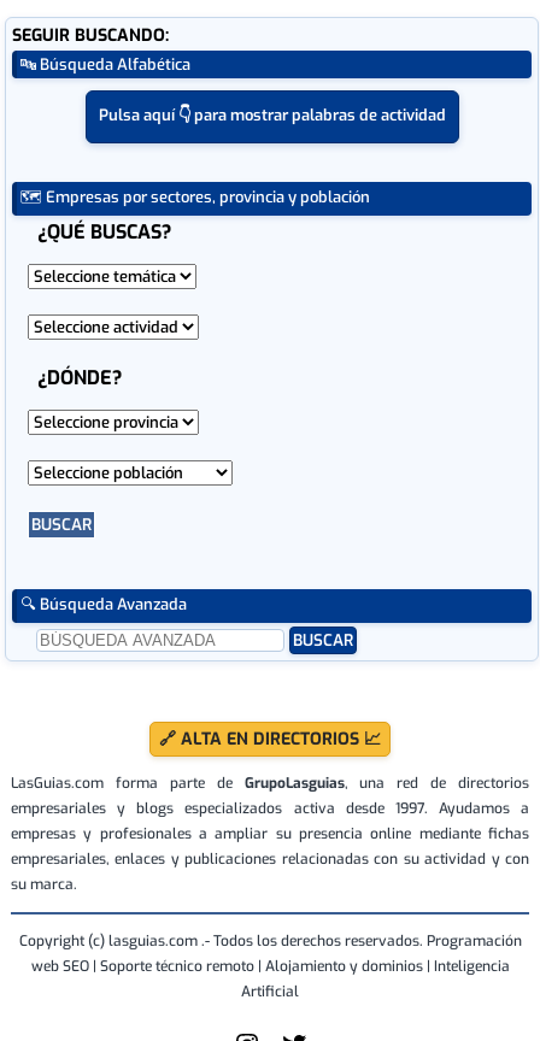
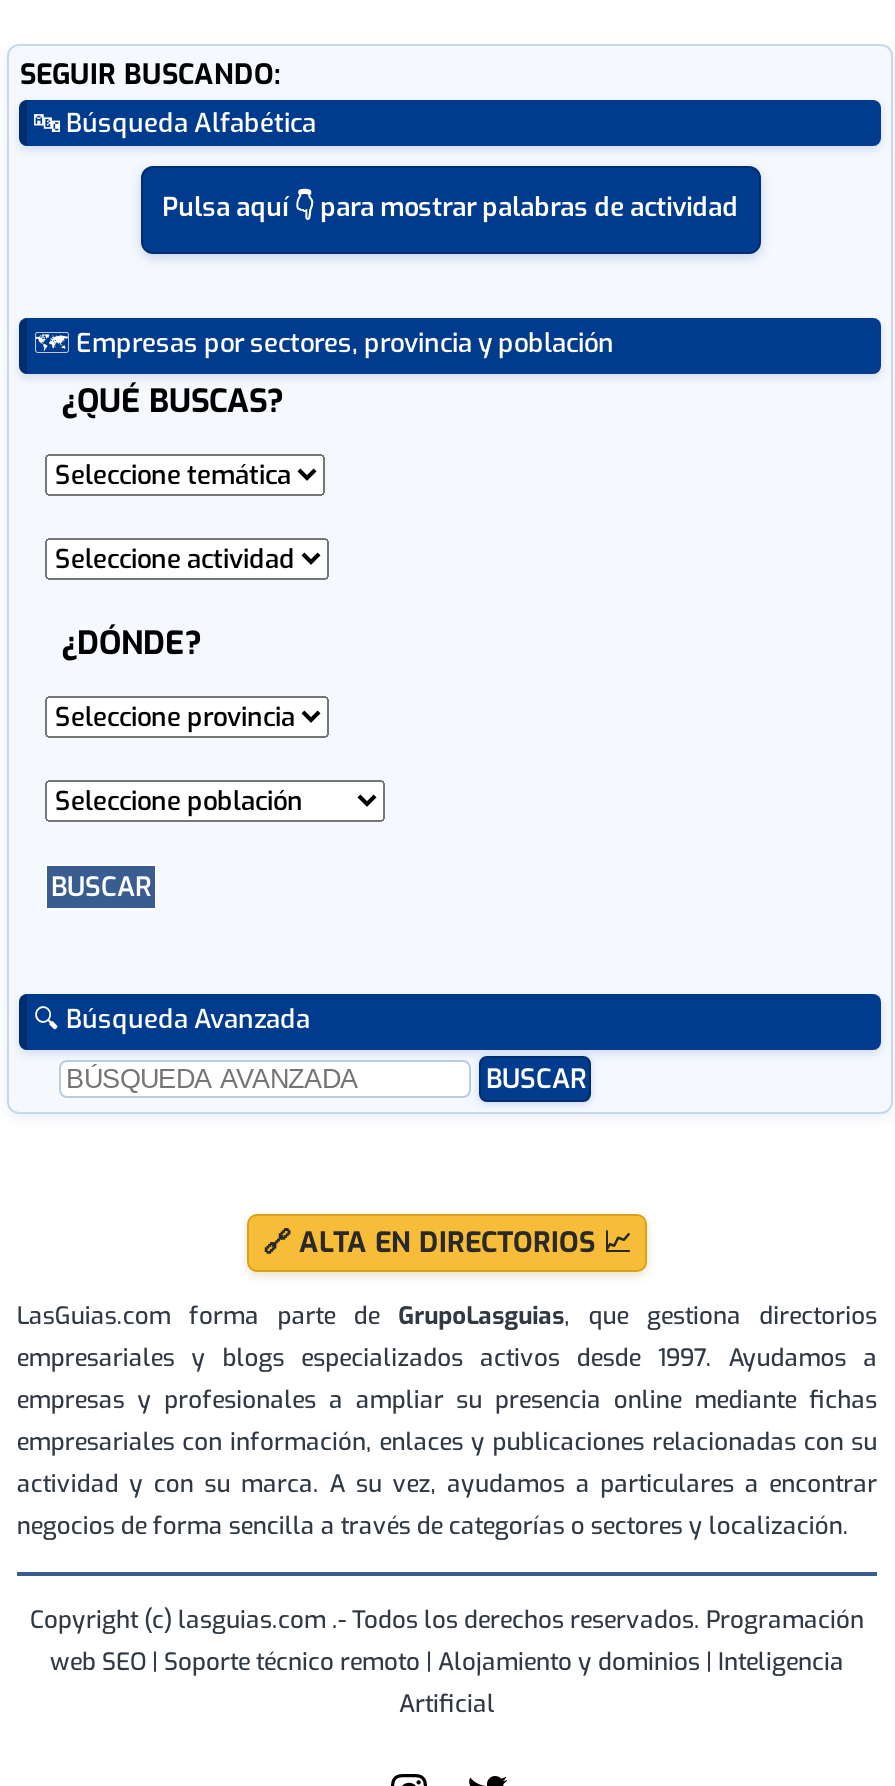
[11,774,529,819] LasGuias.com forma parte de GrupoLasguias, una red de directorios | empresariales y blogs especializados activa desde 1997. Ayudamos a -> [17,1301,877,1375] LasGuias.com forma parte de GrupoLasguias, que gestiona directorios | empresariales y blogs especializados activos desde 1997. Ayudamos a
[11,850,529,895] empresariales, enlaces y publicaciones relacionadas con su actividad y con | su marca. -> [17,1427,877,1543] empresariales con información, enlaces y publicaciones relacionadas con su | actividad y con su marca. A su vez, ayudamos a particulares a encontrar | negocios de forma sencilla a través de categorías o sectores y localización.

